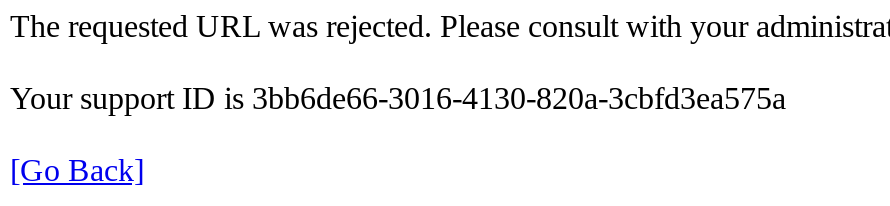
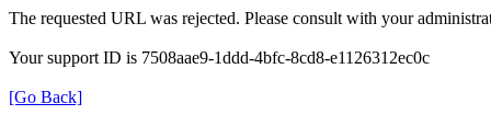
[10,81,786,115] Your support ID is 3bb6de66-3016-4130-820a-3cbfd3ea575a -> [9,48,430,67] Your support ID is 7508aae9-1ddd-4bfc-8cd8-e1126312ec0c

